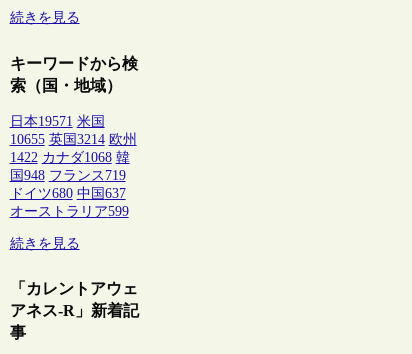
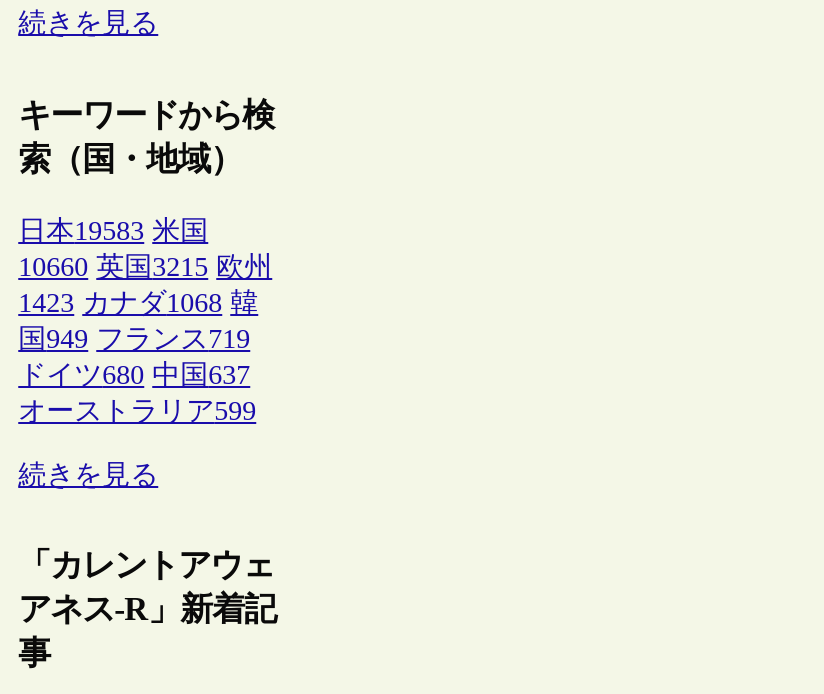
[10,114,105,129] 日本19571 米国 -> [18,216,208,246] 日本19583 米国
[10,132,137,147] 10655 英国3214 欧州 -> [18,252,272,282] 10660 英国3215 欧州
[10,150,130,165] 1422 カナダ1068 韓 -> [18,288,258,318] 1423 カナダ1068 韓
[10,168,126,183] 国948 フランス719 -> [18,324,250,354] 国949 フランス719

